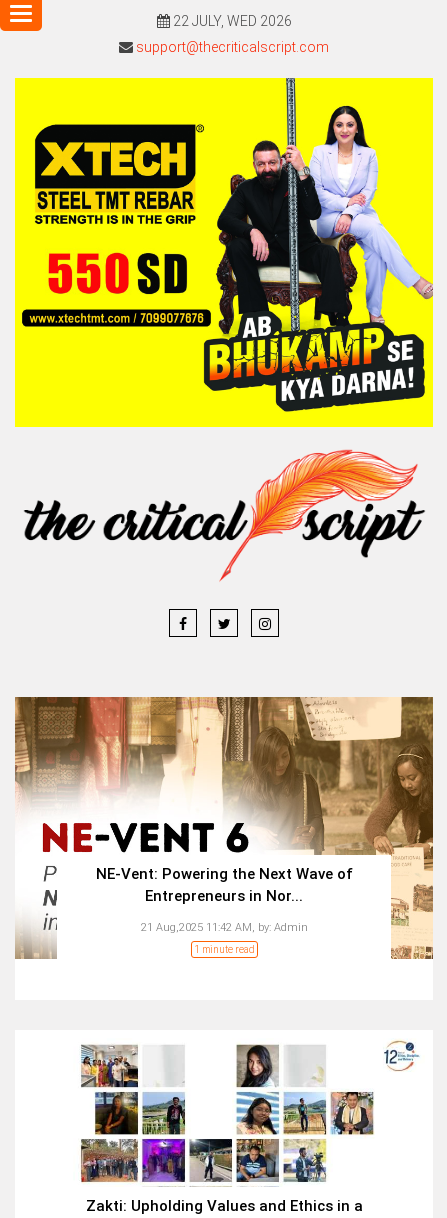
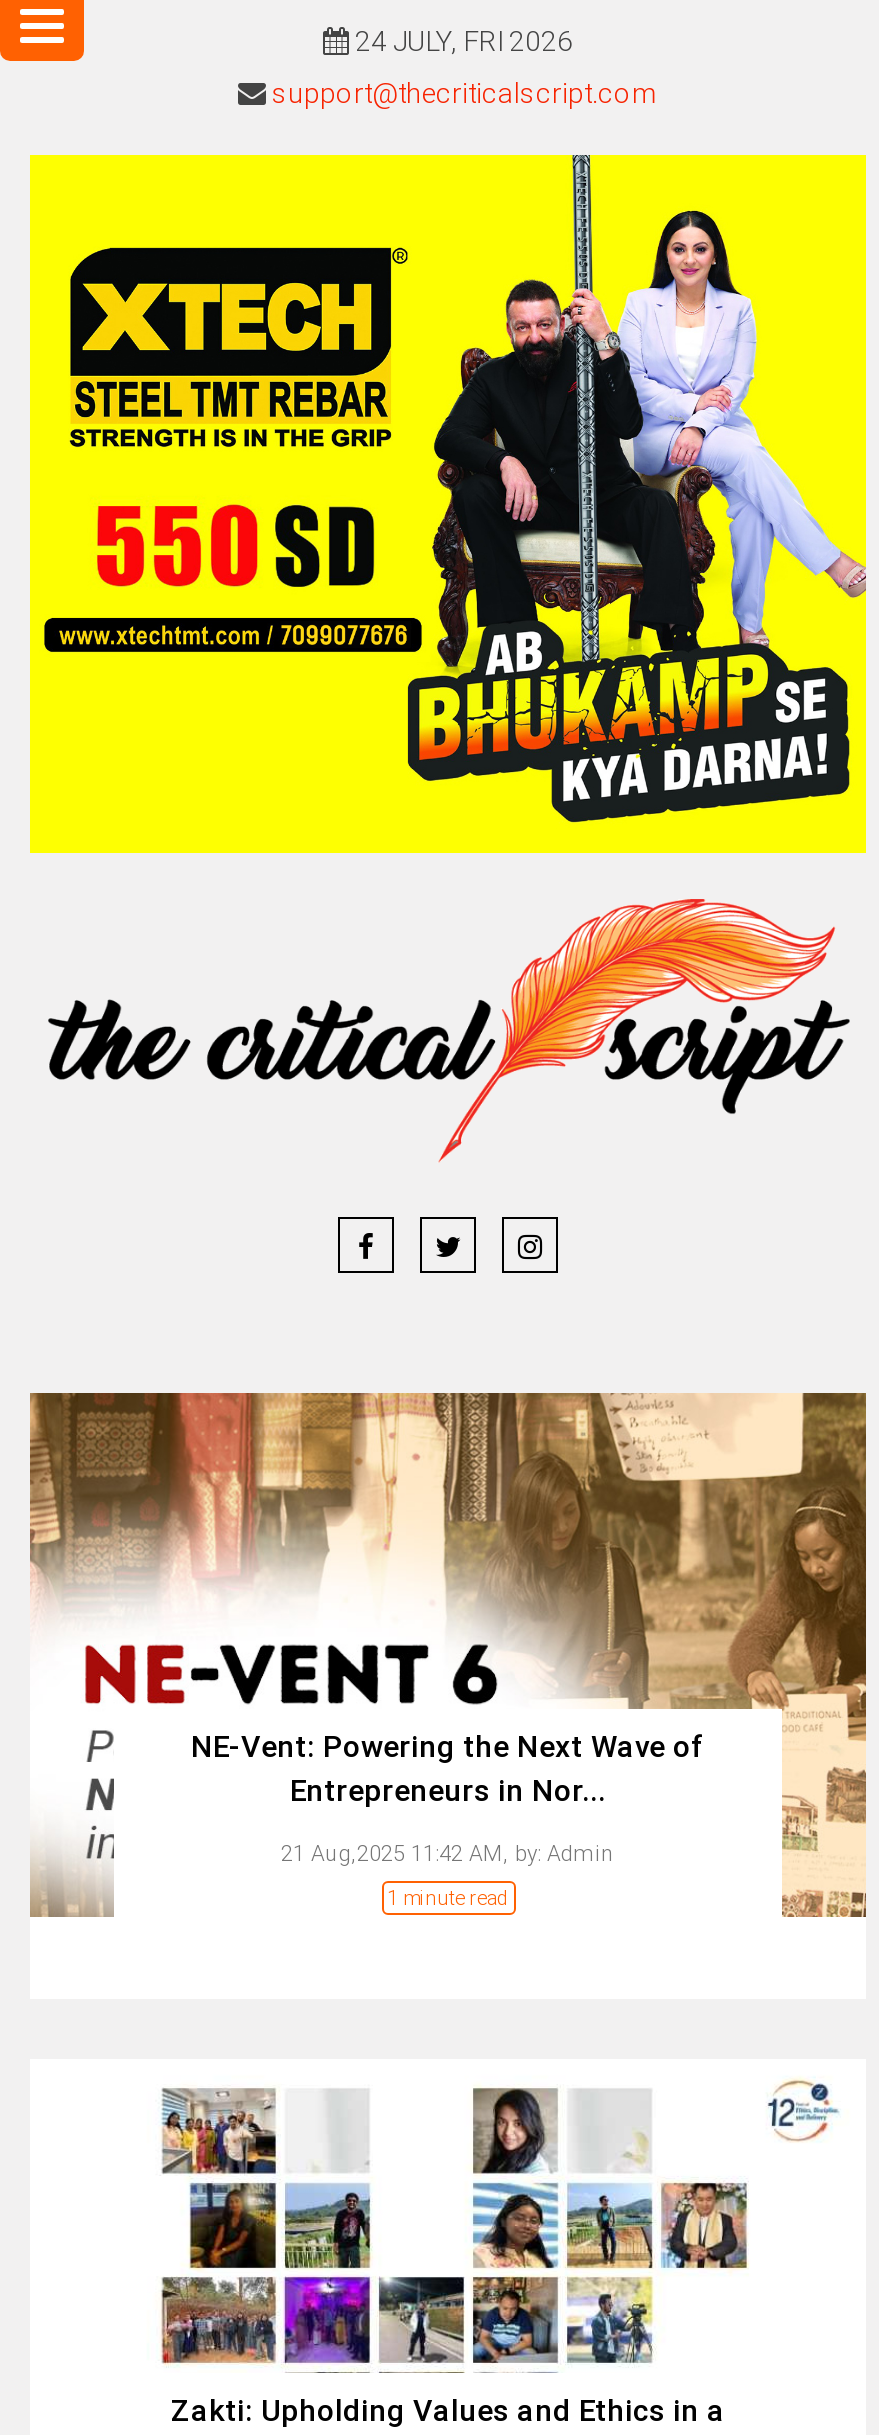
[169,13,291,29] 22 JULY, WED 2026 -> [349,25,573,57] 24 JULY, FRI 2026

